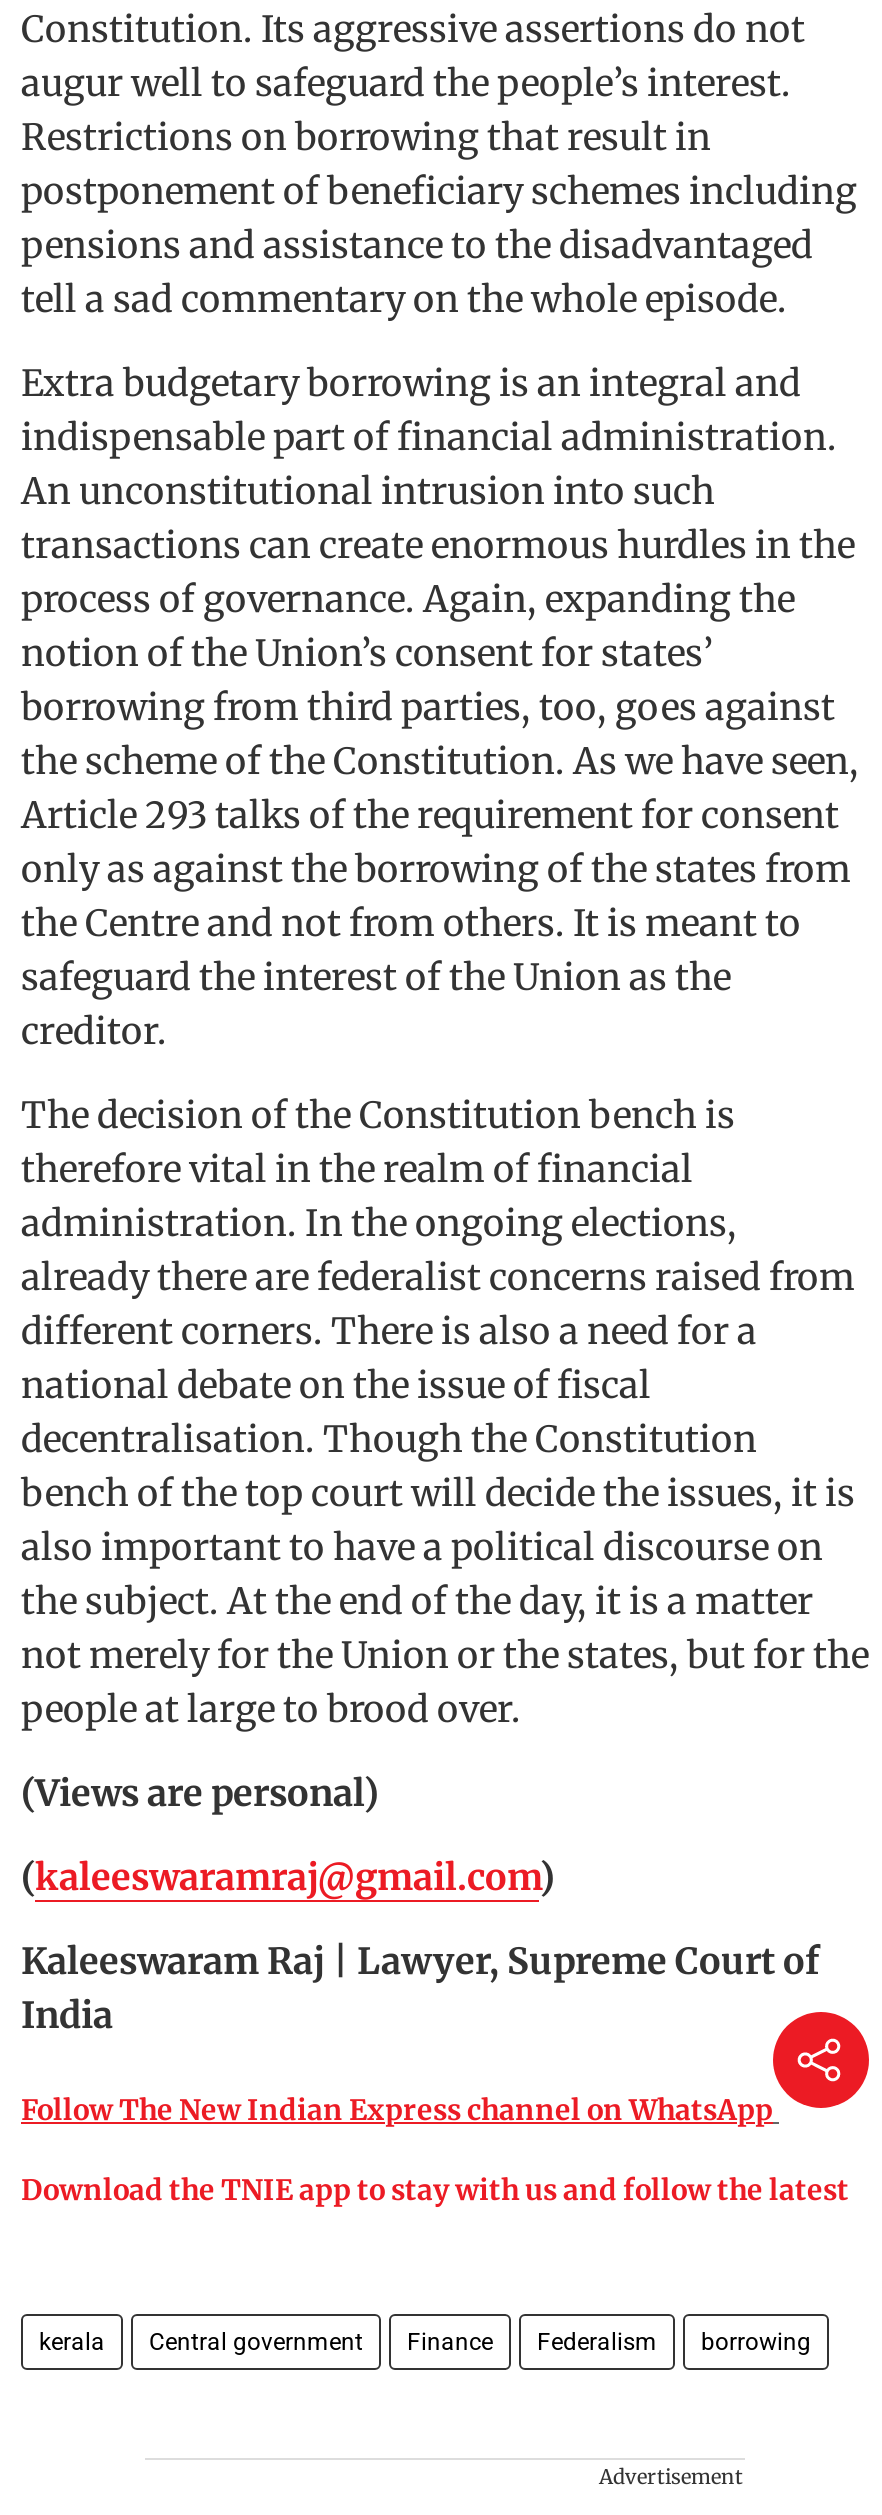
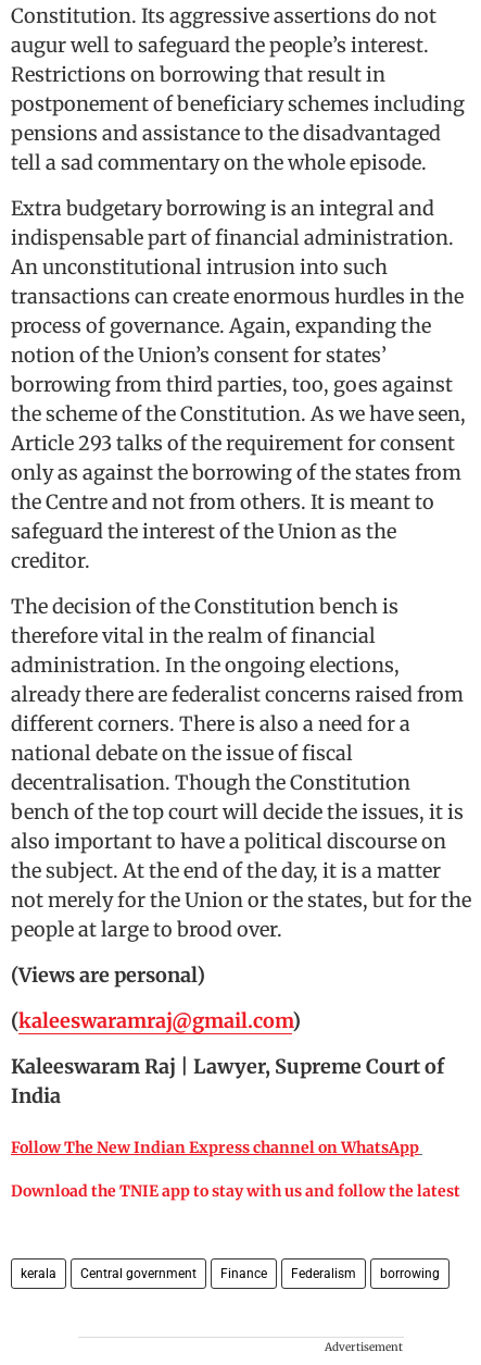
[771,2010,871,2110] [image] -> none

